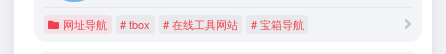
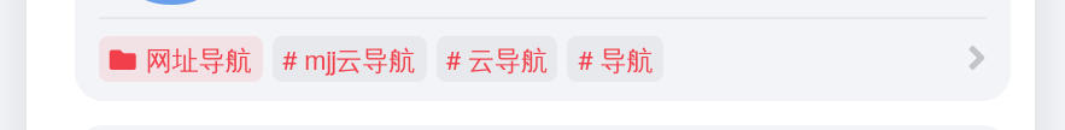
[120,16,304,32] # tbox | # 在线工具网站 | # 宝箱导航 -> [283,38,653,77] # mjj云导航 | # 云导航 | # 导航

